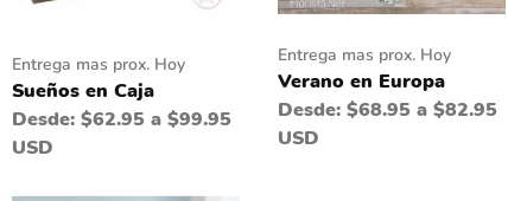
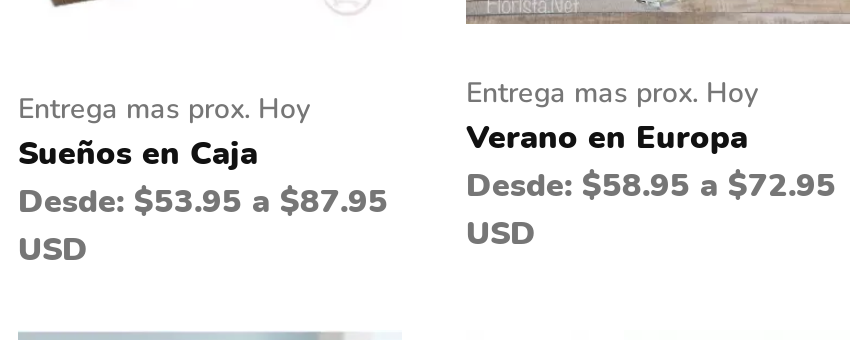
[278,97,497,123] Desde: $68.95 a $82.95 -> [466,164,836,208] Desde: $58.95 a $72.95
[12,106,231,132] Desde: $62.95 a $99.95 -> [18,180,388,224] Desde: $53.95 a $87.95

